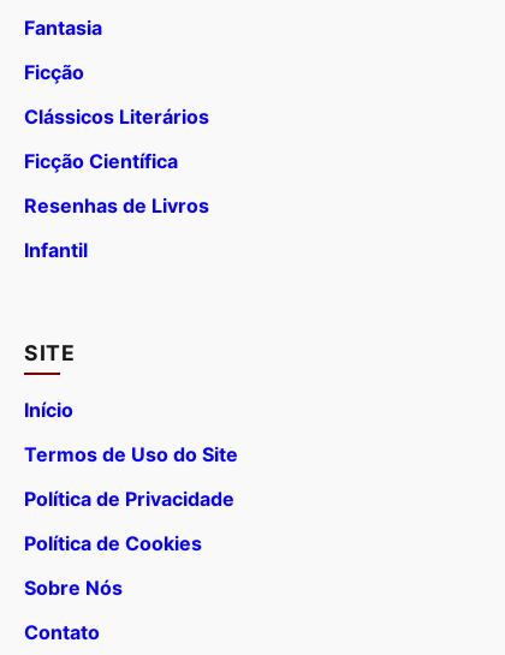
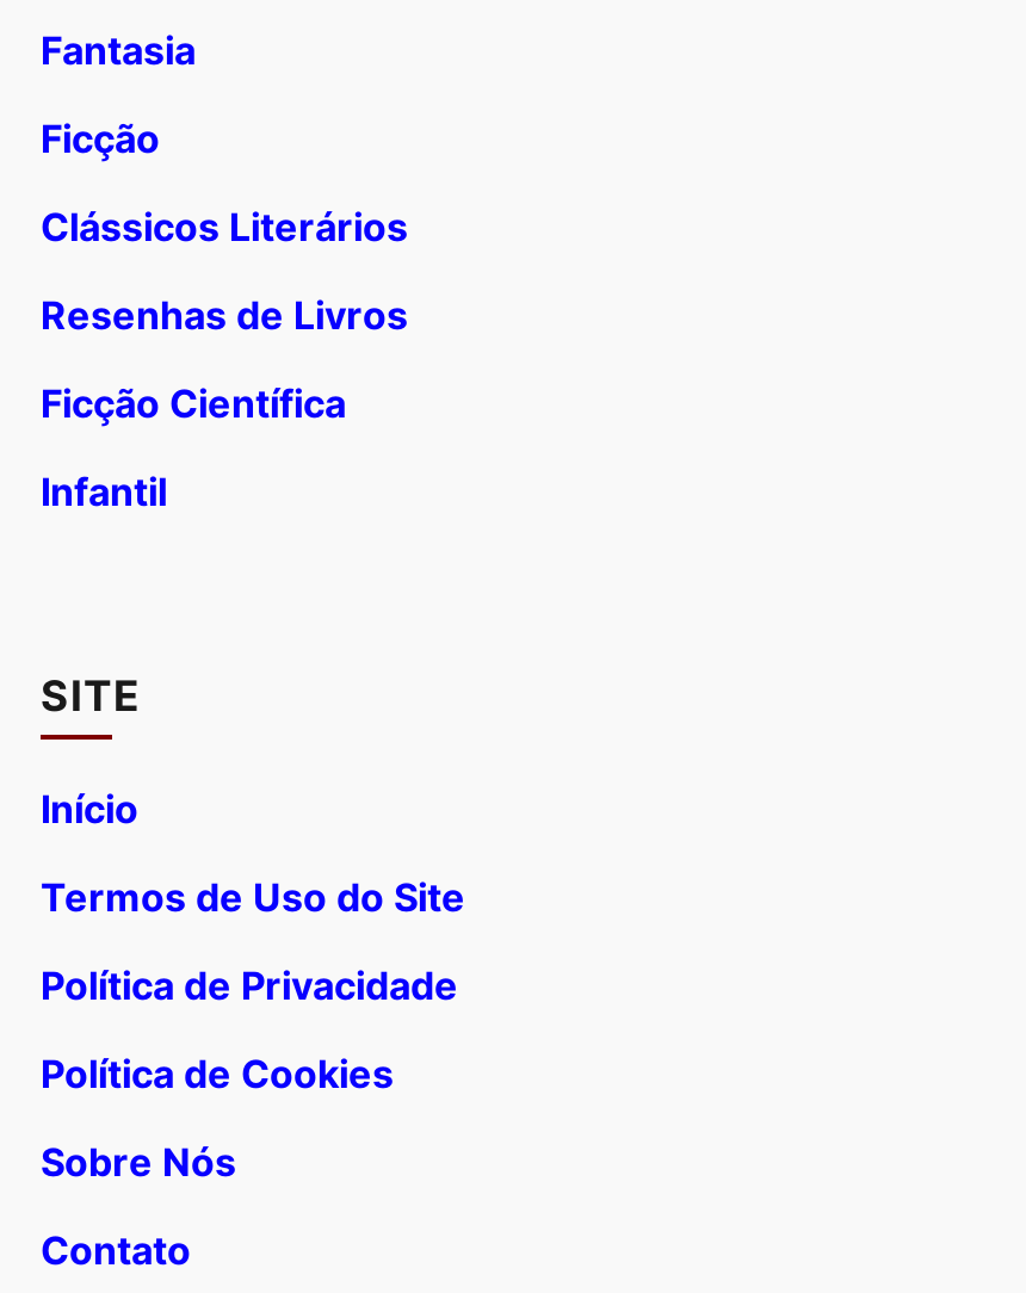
moved [24,149,178,173] -> [41,378,346,426]: Ficção Científica
moved [24,193,209,217] -> [41,290,408,338]: Resenhas de Livros

